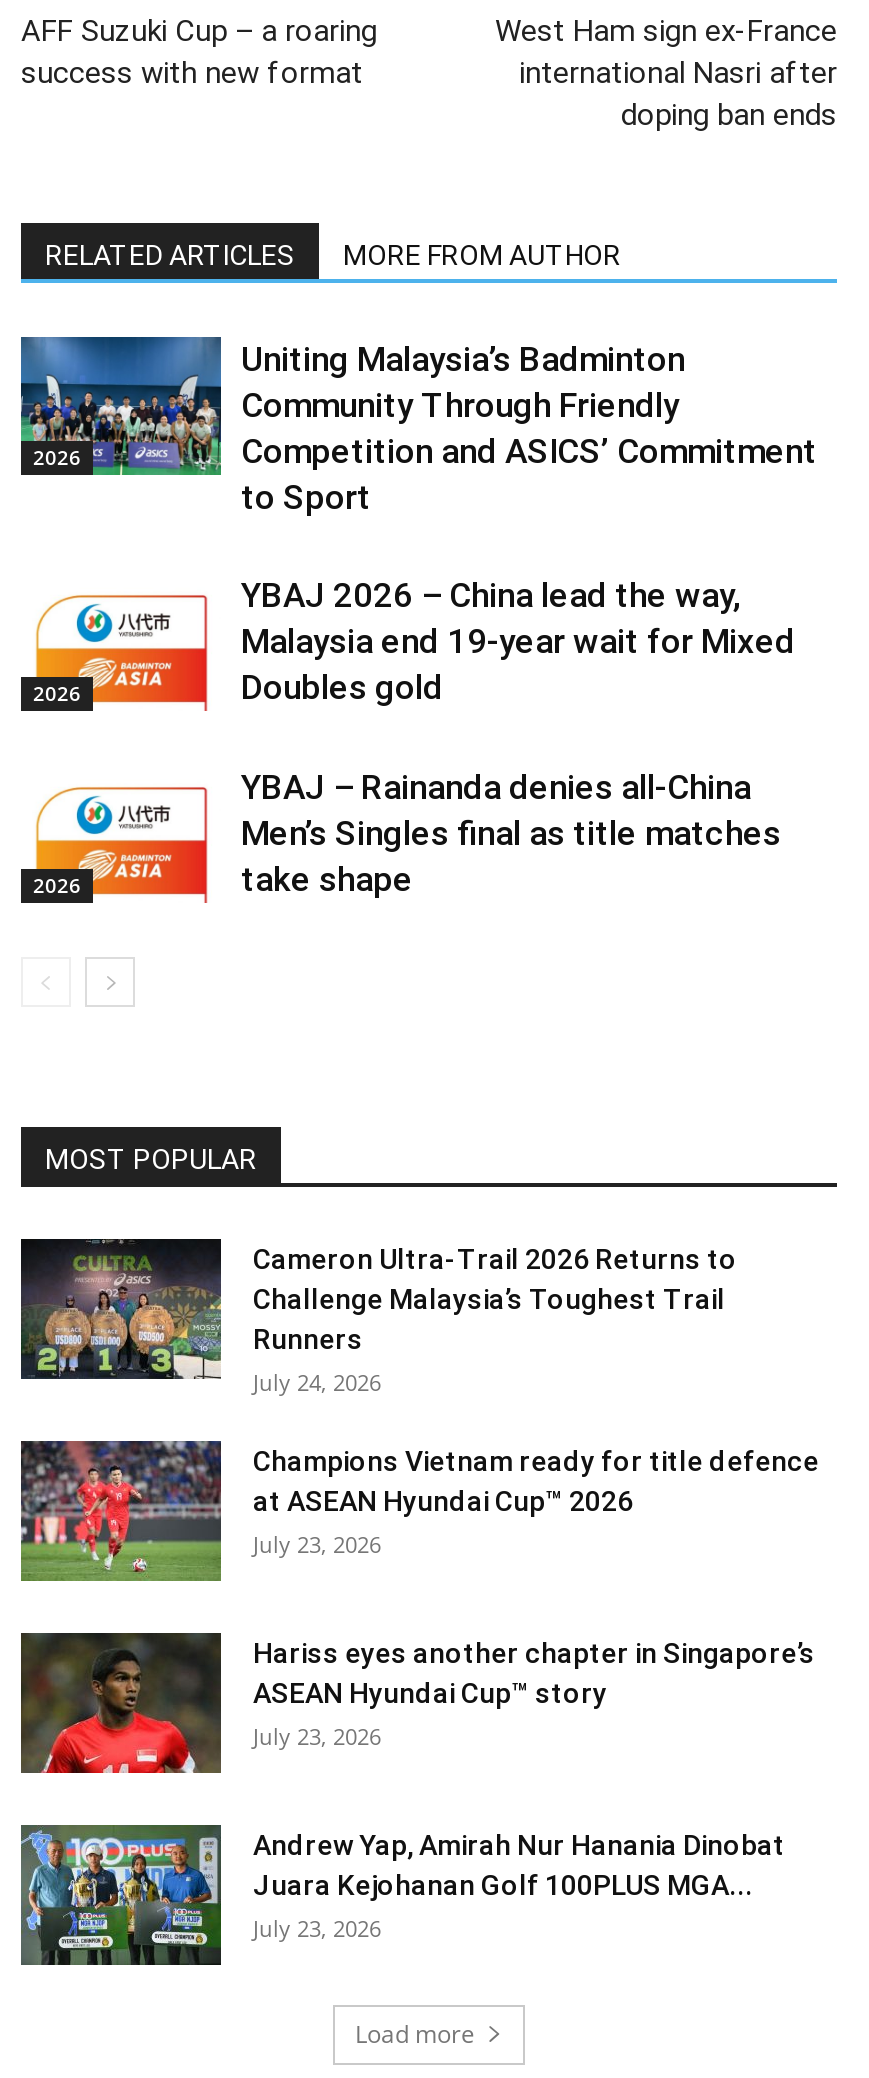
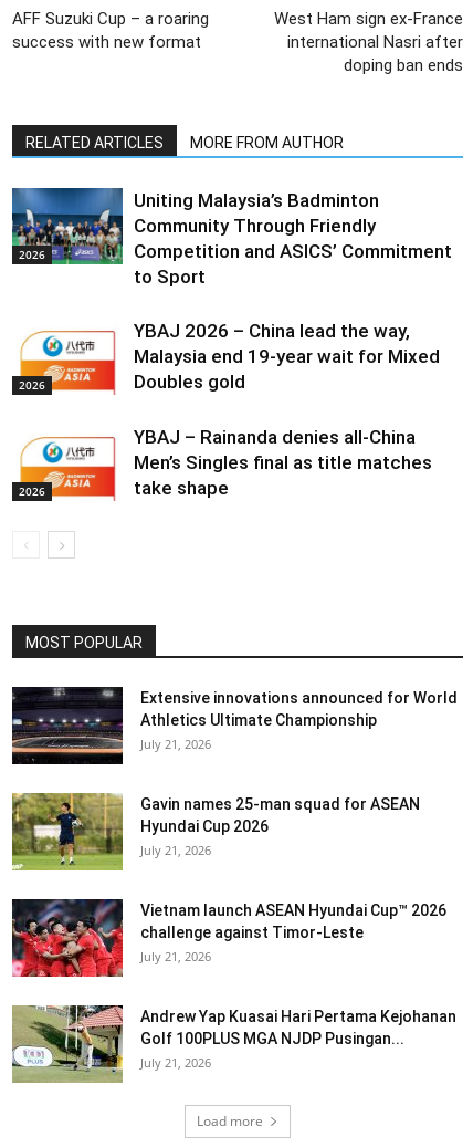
[23,1241,737,1398] [image] | Cameron Ultra-Trail 2026 Returns to | Challenge Malaysia’s Toughest Trail | Runners | July 24, 2026 -> [11,687,458,765] [image] | Extensive innovations announced for World | Athletics Ultimate Championship | July 21, 2026
[19,1439,819,1581] [image] | Champions Vietnam ready for title defence | at ASEAN Hyundai Cup™ 2026 | July 23, 2026 -> [11,792,420,870] [image] | Gavin names 25-man squad for ASEAN | Hyundai Cup 2026 | July 21, 2026
[19,1633,815,1775] [image] | Hariss eyes another chapter in Singapore’s | ASEAN Hyundai Cup™ story | July 23, 2026 -> [11,899,446,978] [image] | Vietnam launch ASEAN Hyundai Cup™ 2026 | challenge against Timor-Leste | July 21, 2026
[19,1823,785,1967] [image] | Andrew Yap, Amirah Nur Hanania Dinobat | Juara Kejohanan Golf 100PLUS MGA... | July 23, 2026 -> [12,1004,456,1084] [image] | Andrew Yap Kuasai Hari Pertama Kejohanan | Golf 100PLUS MGA NJDP Pusingan... | July 21, 2026

